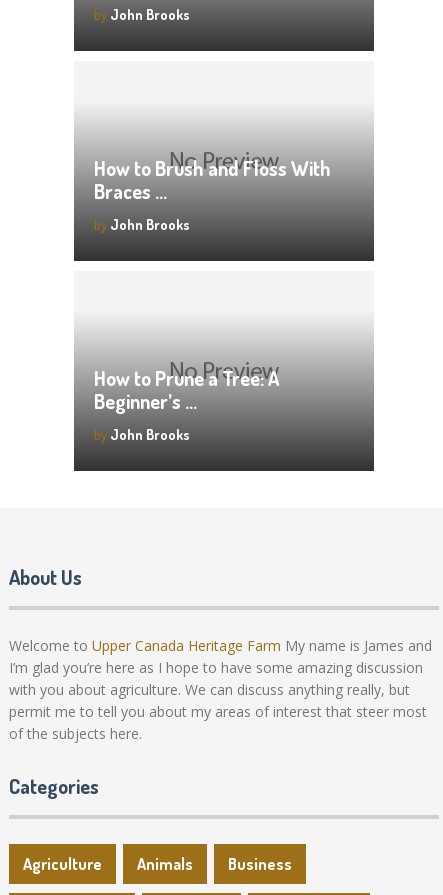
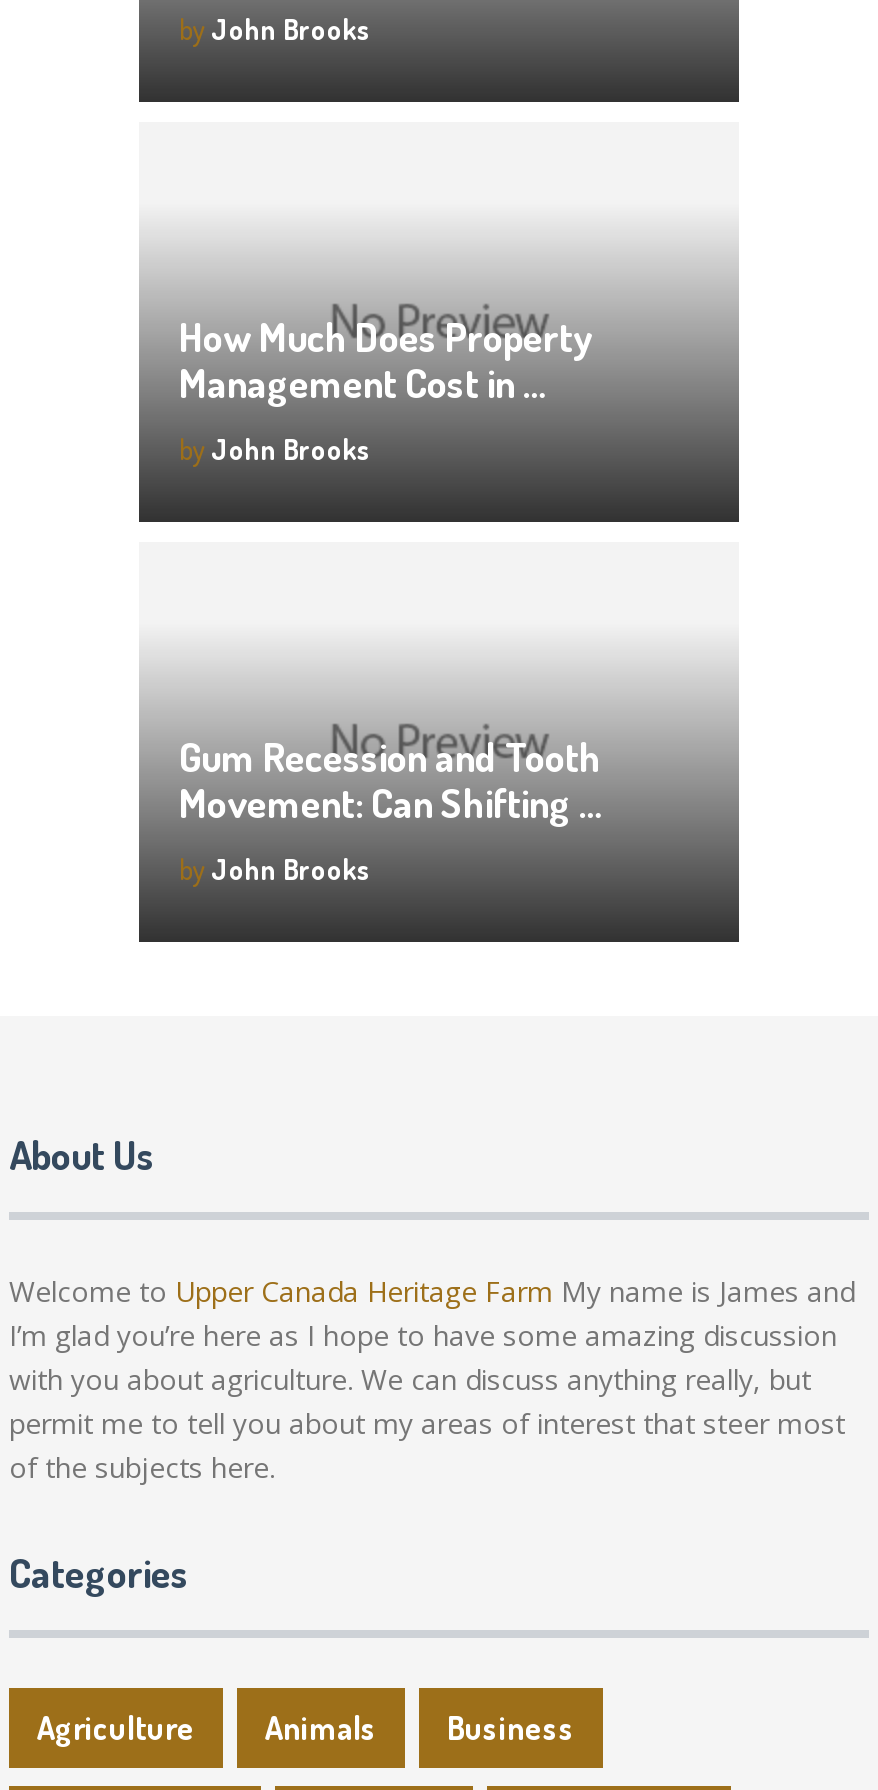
[94,155,331,204] How to Brush and Floss With | Braces … -> [179,310,593,408] How Much Does Property | Management Cost in …
[94,365,279,414] How to Prune a Tree: A | Beginner’s … -> [179,730,603,828] Gum Recession and Tooth | Movement: Can Shifting …

